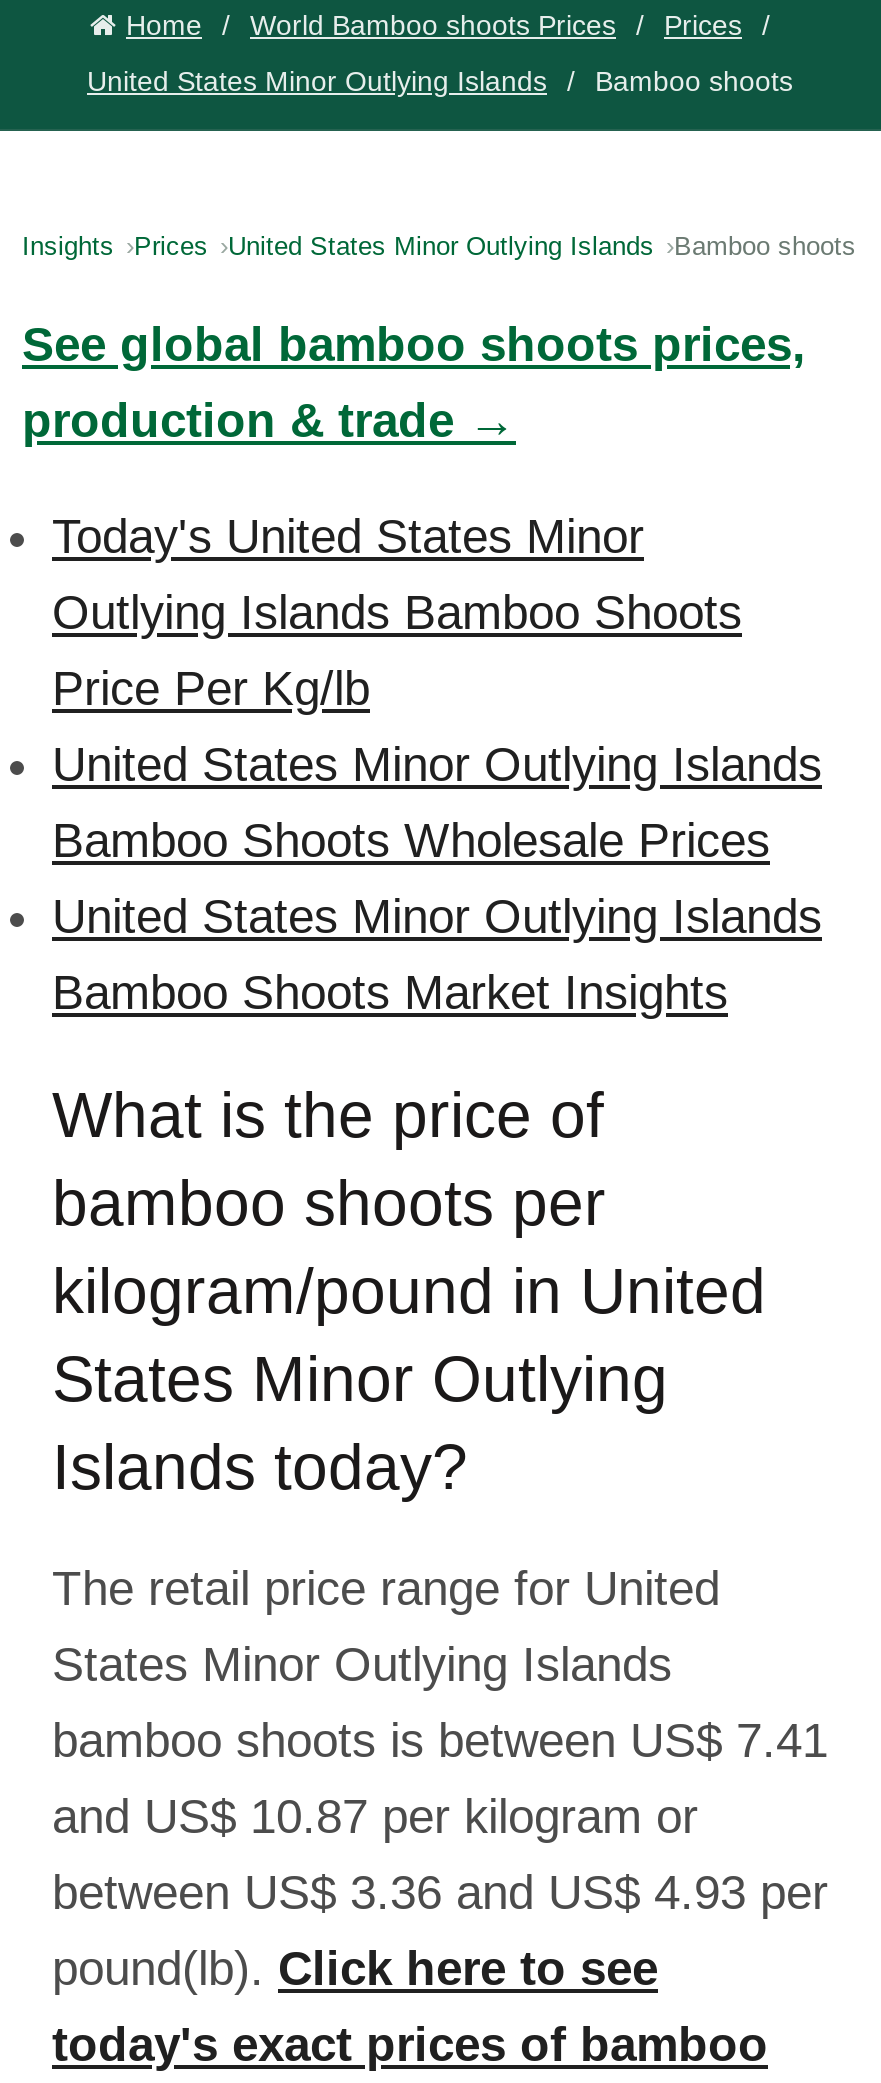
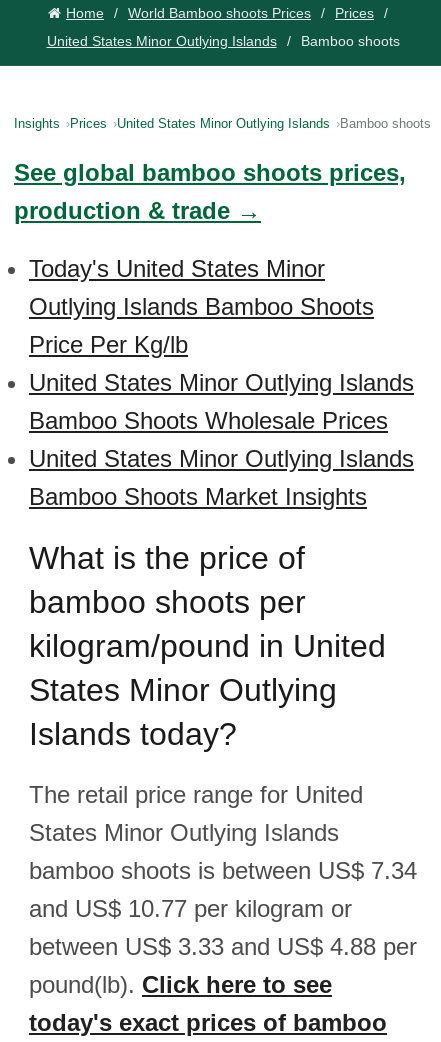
[52,1713,828,1767] bamboo shoots is between US$ 7.41 -> [29,857,417,884] bamboo shoots is between US$ 7.34
[52,1789,698,1843] and US$ 10.87 per kilogram or -> [29,895,352,922] and US$ 10.77 per kilogram or
[52,1865,828,1919] between US$ 3.36 and US$ 4.93 per -> [29,933,417,960] between US$ 3.33 and US$ 4.88 per

